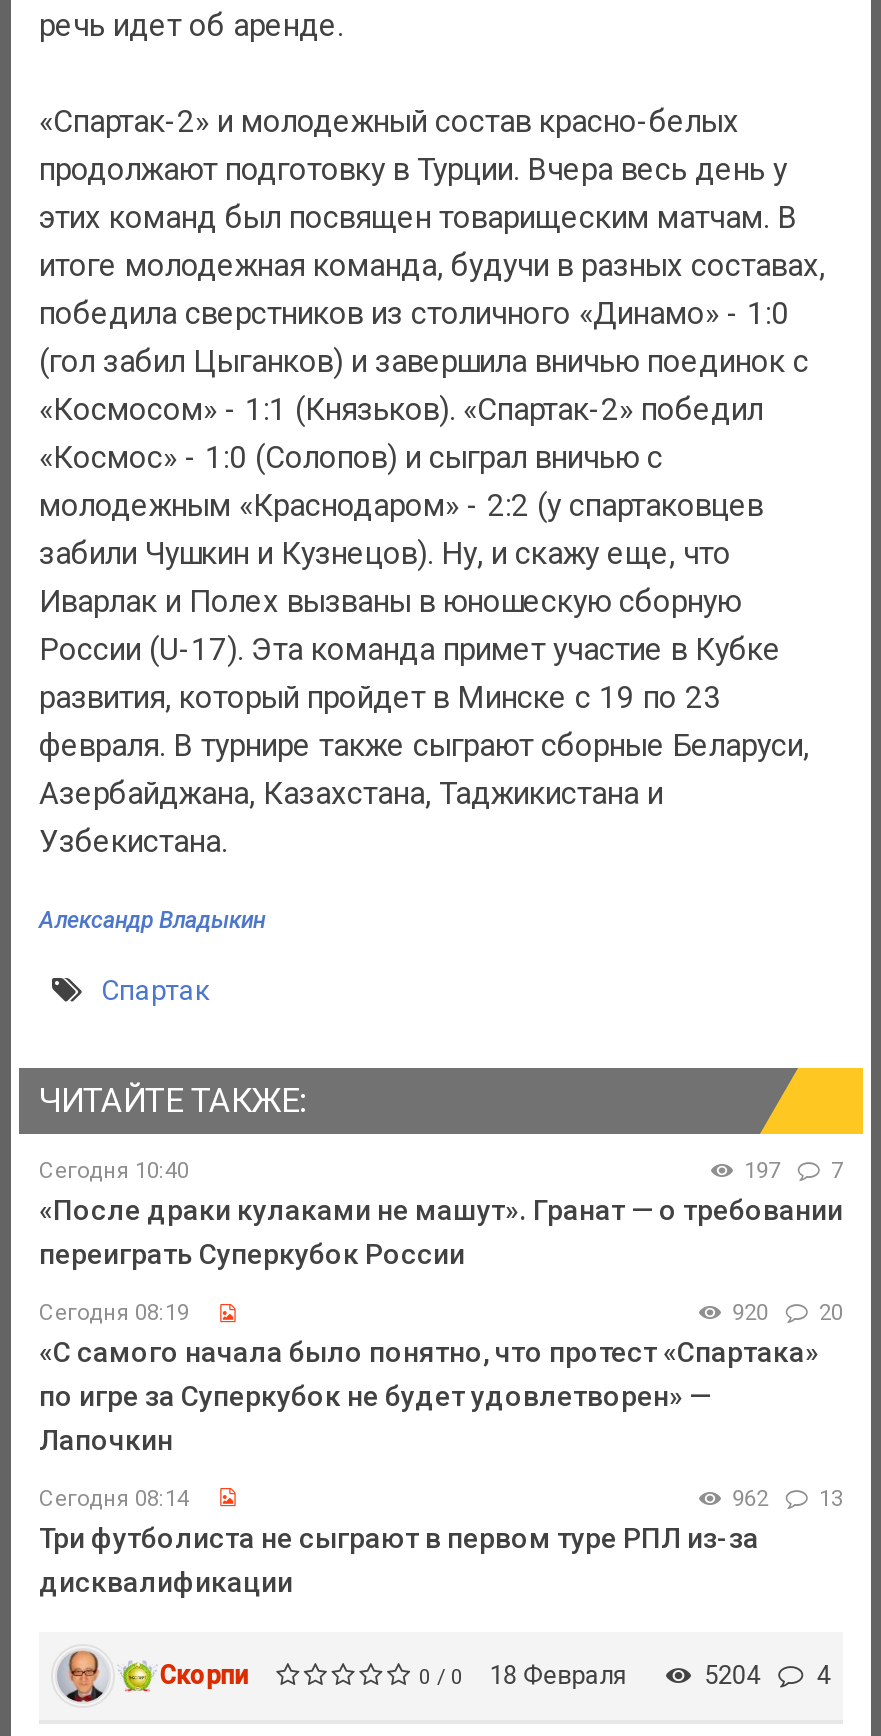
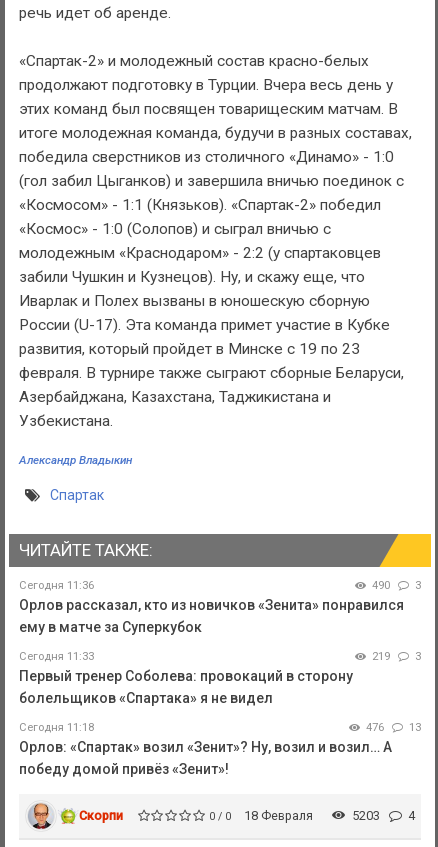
[39,1158,843,1270] Сегодня 10:40 | 197 | 7 | «После драки кулаками не машут». Гранат — о требовании | переиграть Суперкубок России -> [19,579,421,635] Сегодня 11:36 | 490 | 3 | Орлов рассказал, кто из новичков «Зенита» понравился | ему в матче за Суперкубок
[39,1300,843,1456] Сегодня 08:19 | 920 | 20 | «С самого начала было понятно, что протест «Спартака» | по игре за Суперкубок не будет удовлетворен» — | Лапочкин -> [19,650,421,706] Сегодня 11:33 | 219 | 3 | Первый тренер Соболева: провокаций в сторону | болельщиков «Спартака» я не видел
[39,1486,774,1512] Сегодня 08:14 | 962 -> [19,721,387,734] Сегодня 11:18 | 476
[39,1522,759,1598] Три футболиста не сыграют в первом туре РПЛ из-за | дисквалификации -> [19,739,392,777] Орлов: «Спартак» возил «Зенит»? Ну, возил и возил… А | победу домой привёз «Зенит»!
[704,1660,831,1690] 5204 4 -> [352,808,415,823] 5203 4

